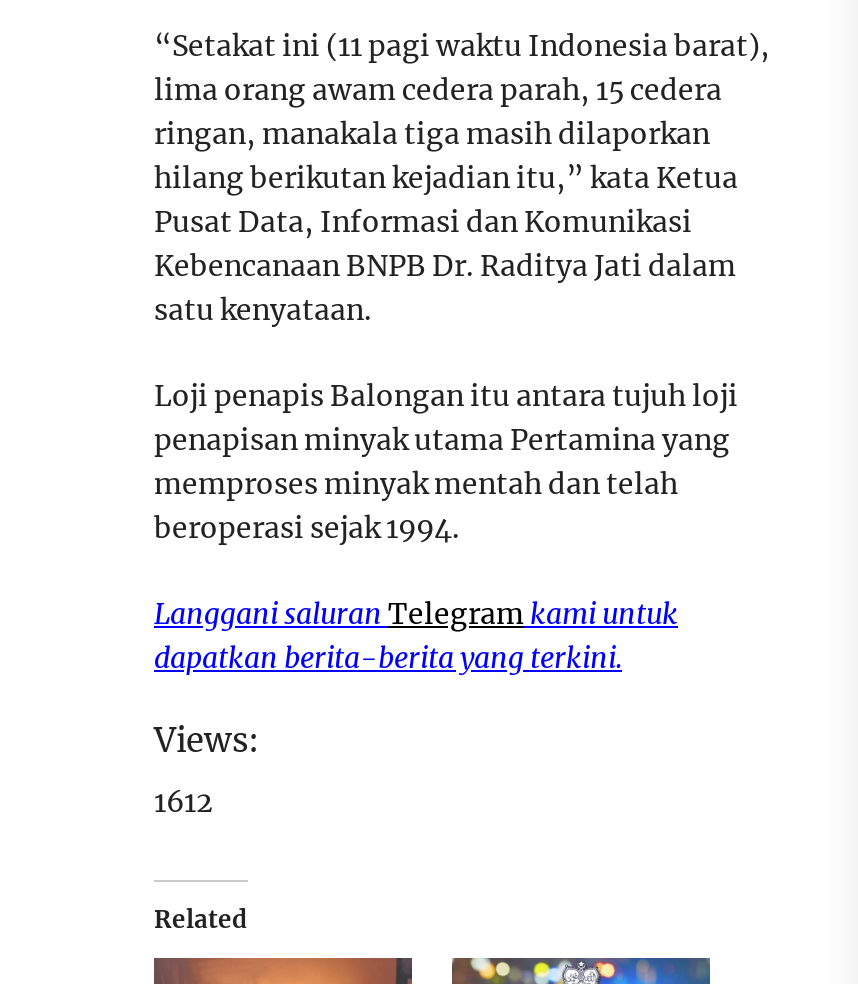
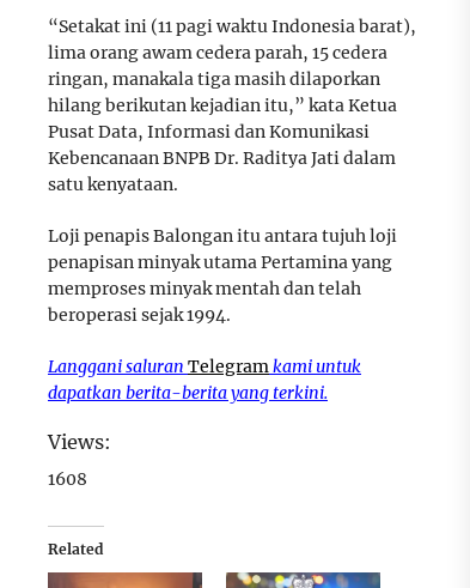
[154,783,212,819] 1612 -> [48,468,87,489] 1608

